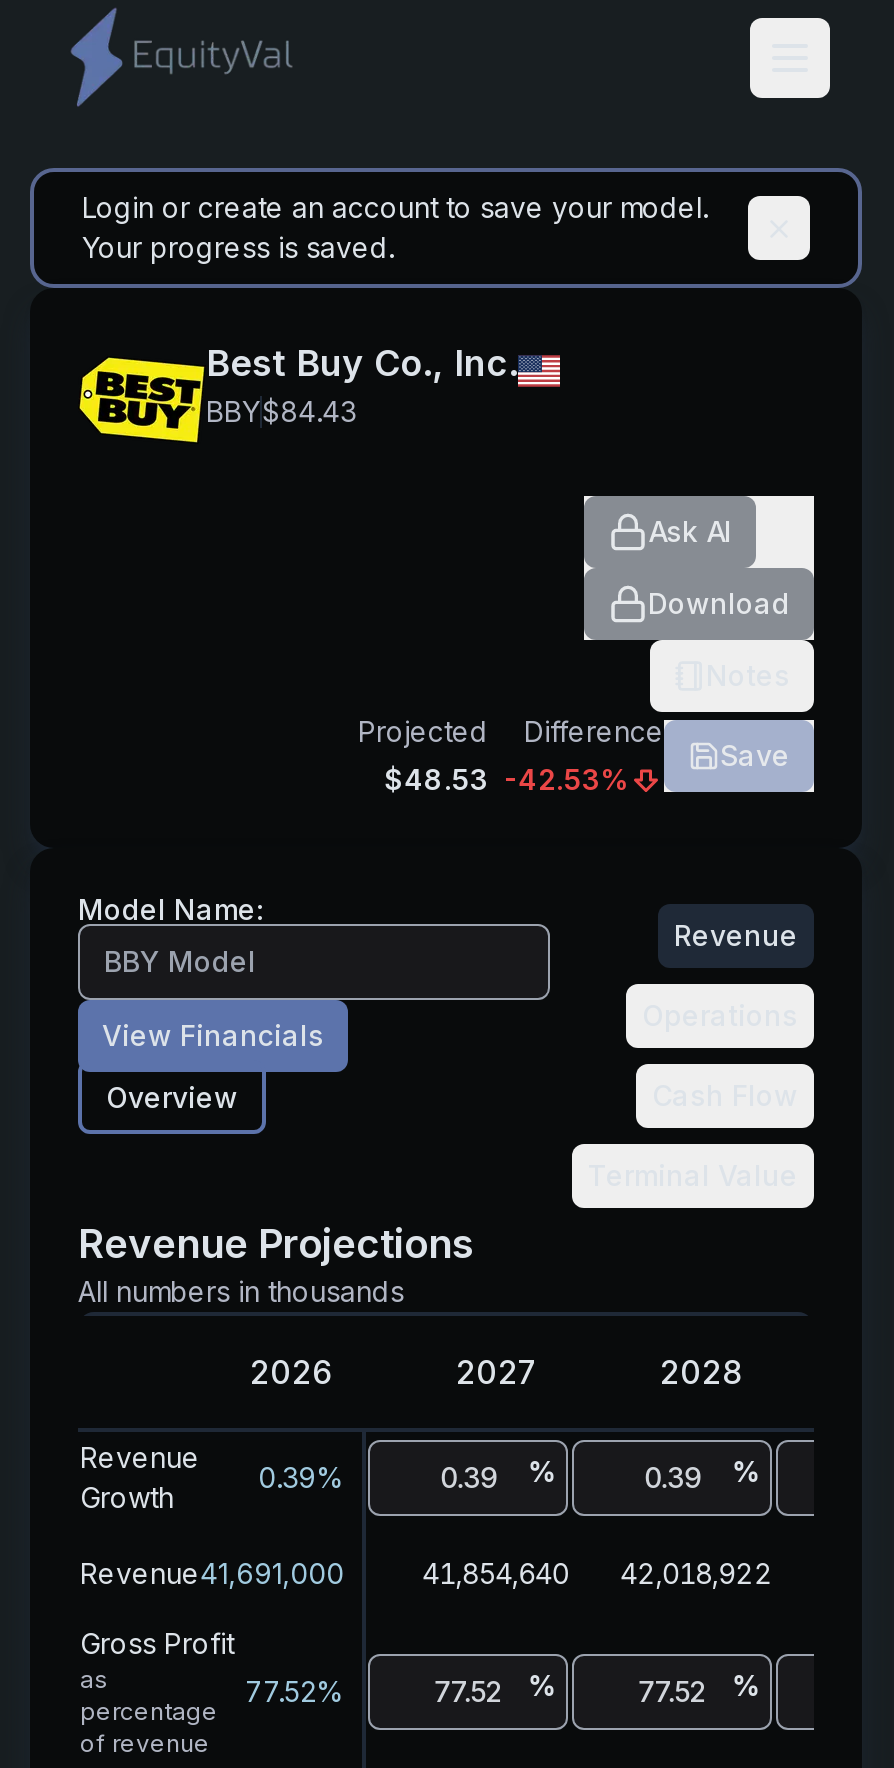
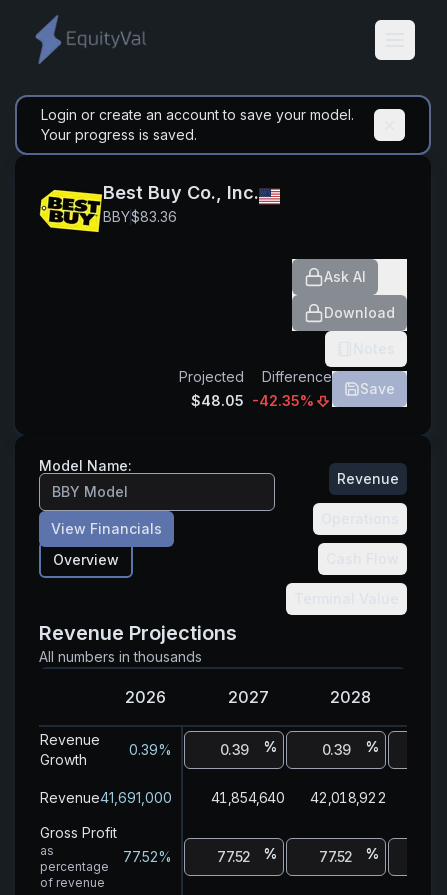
[206,395,356,429] BBY$84.43 -> [103,208,177,225] BBY$83.36
[384,763,488,797] $48.53 -> [191,392,244,409] $48.05
[504,763,628,797] -42.53% -> [252,392,314,409] -42.35%

